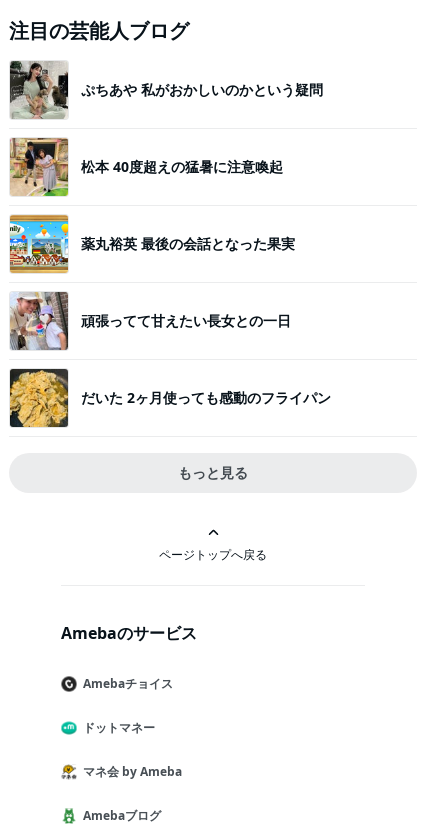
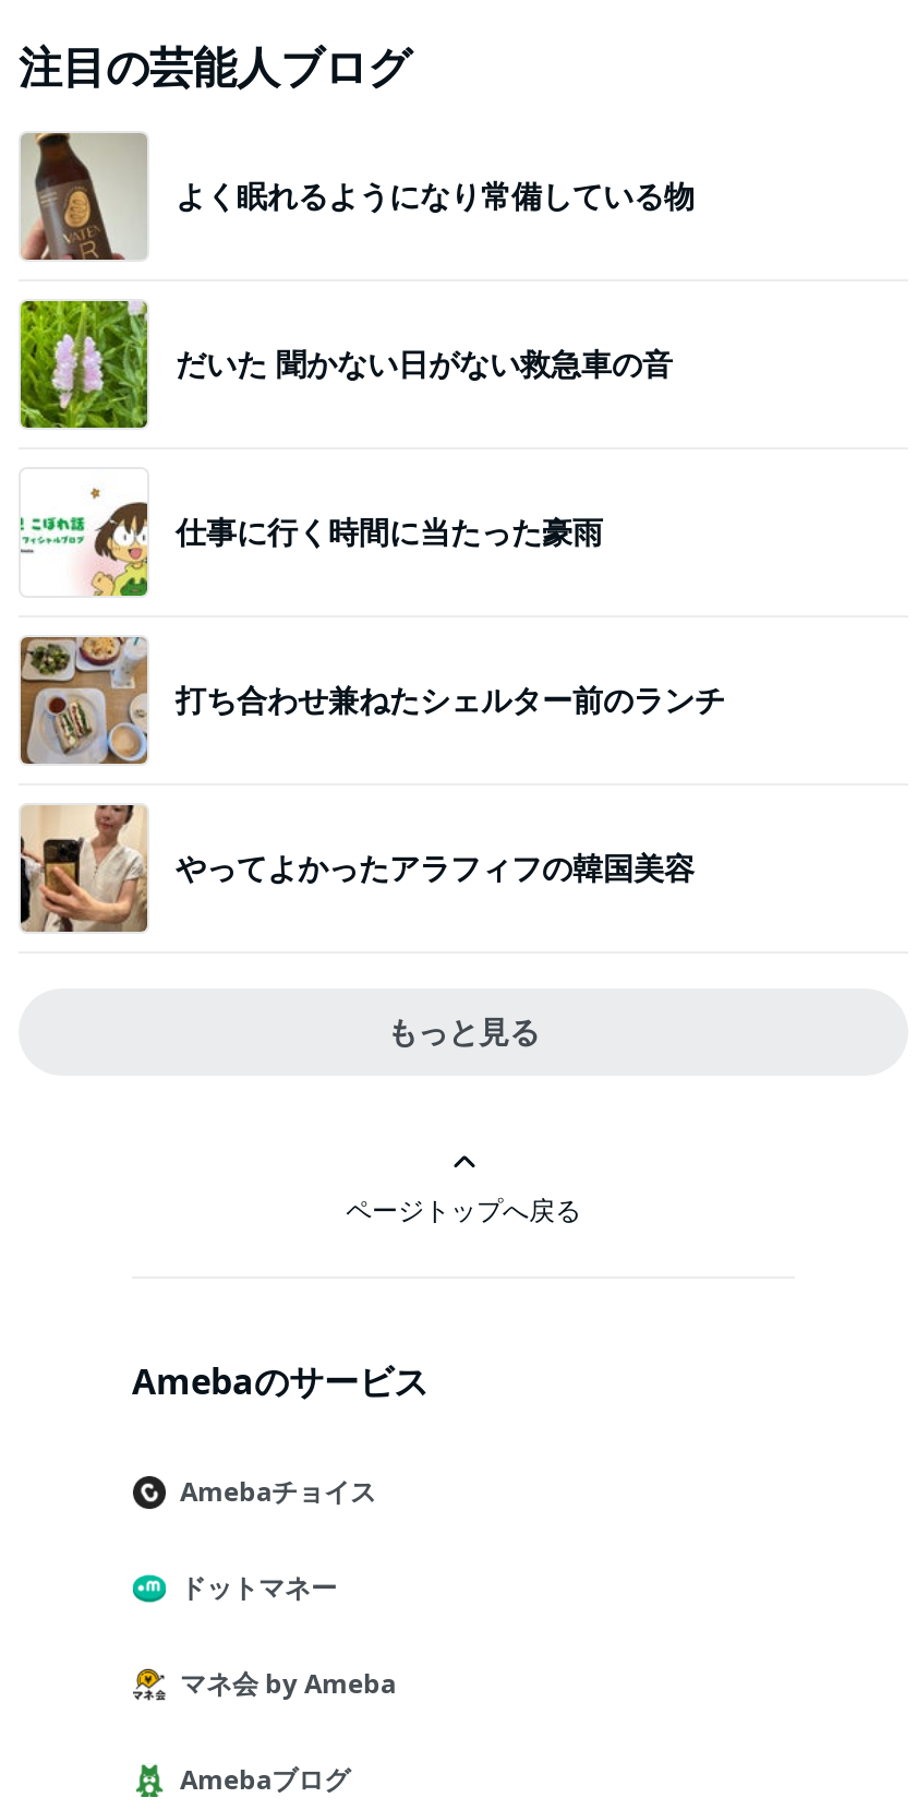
[9,60,323,120] [image] | ぷちあや 私がおかしいのかという疑問 -> [21,131,695,260] [image] | よく眠れるようになり常備している物
[9,137,283,197] [image] | 松本 40度超えの猛暑に注意喚起 -> [19,299,673,430] [image] | だいた 聞かない日がない救急車の音
[9,214,295,274] [image] | 薬丸裕英 最後の会話となった果実 -> [19,469,603,598] [image] | 仕事に行く時間に当たった豪雨
[9,292,291,351] [image] | 頑張ってて甘えたい長女との一日 -> [19,635,725,766] [image] | 打ち合わせ兼ねたシェルター前のランチ
[9,368,331,428] [image] | だいた 2ヶ月使っても感動のフライパン -> [19,803,695,934] [image] | やってよかったアラフィフの韓国美容

